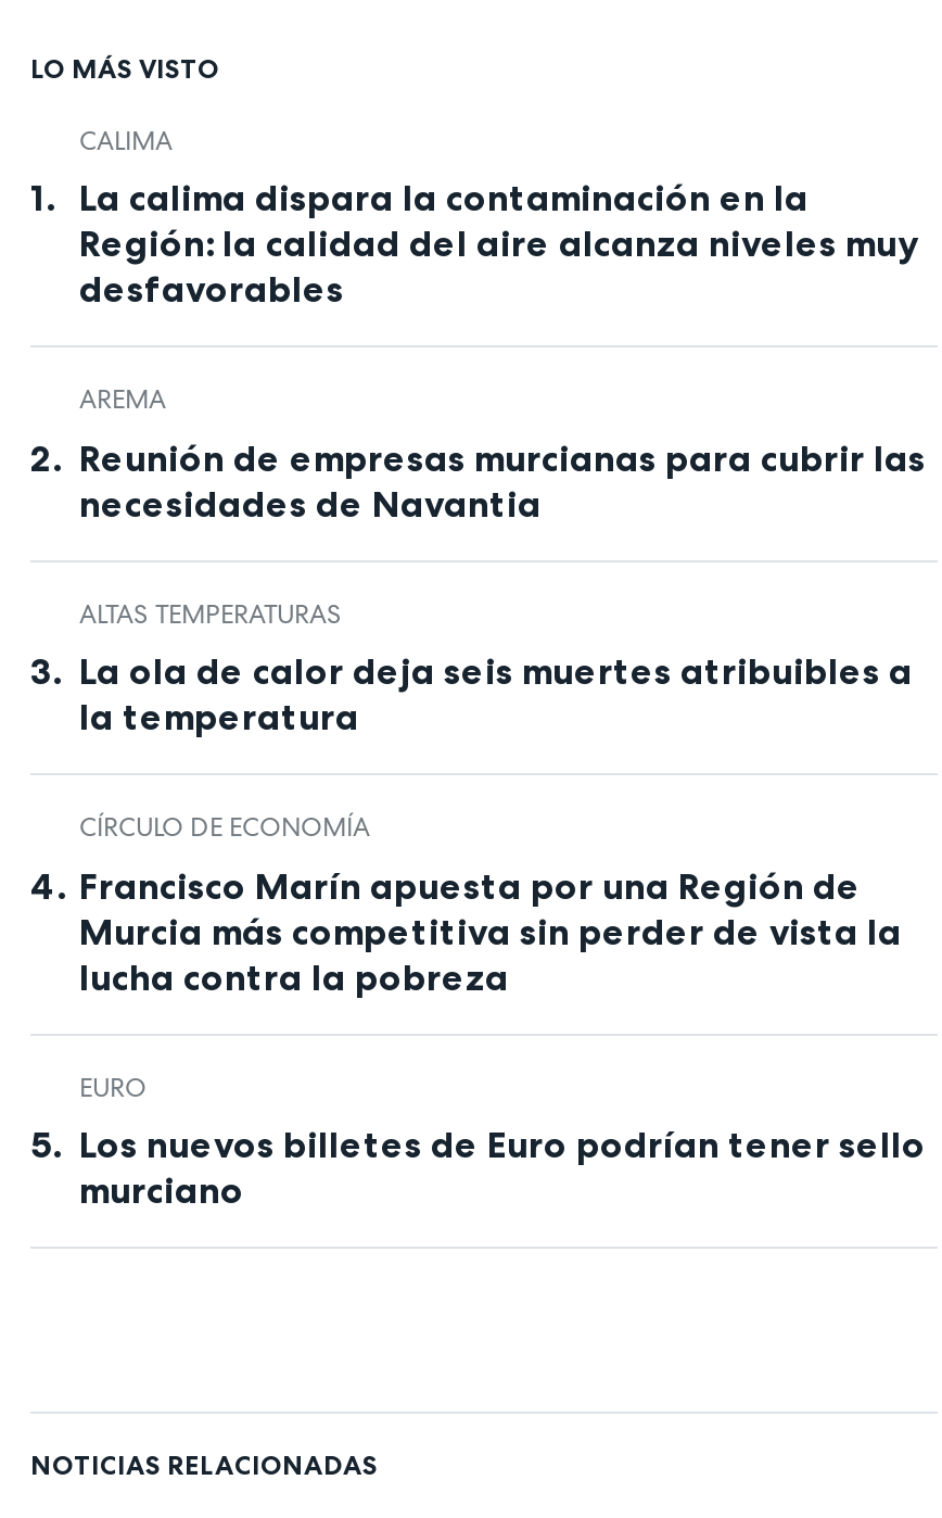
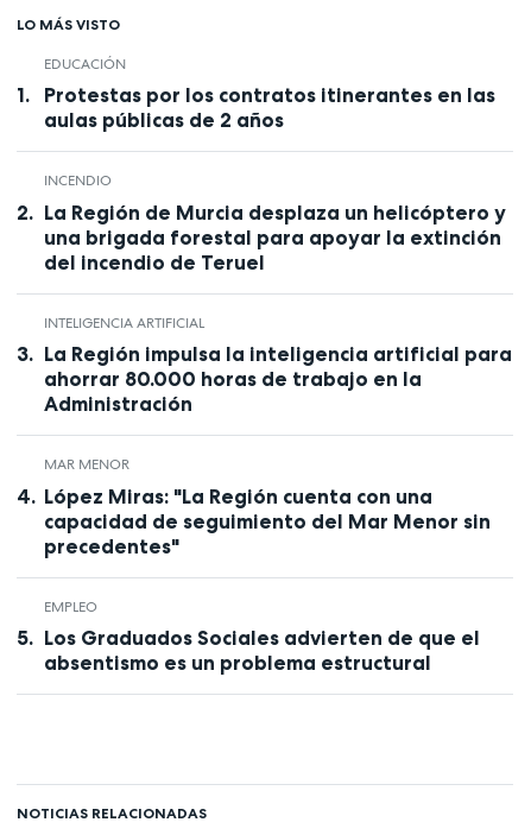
[79,123,919,311] CALIMA | La calima dispara la contaminación en la | Región: la calidad del aire alcanza niveles muy | desfavorables -> [43,54,495,132] EDUCACIÓN | Protestas por los contratos itinerantes en las | aulas públicas de 2 años
[79,383,926,525] AREMA | Reunión de empresas murcianas para cubrir las | necesidades de Navantia -> [43,171,505,274] INCENDIO | La Región de Murcia desplaza un helicóptero y | una brigada forestal para apoyar la extinción | del incendio de Teruel
[79,597,913,739] ALTAS TEMPERATURAS | La ola de calor deja seis muertes atribuibles a | la temperatura -> [43,313,511,416] INTELIGENCIA ARTIFICIAL | La Región impulsa la inteligencia artificial para | ahorrar 80.000 horas de trabajo en la | Administración
[79,810,902,998] CÍRCULO DE ECONOMÍA | Francisco Marín apuesta por una Región de | Murcia más competitiva sin perder de vista la | lucha contra la pobreza -> [43,455,490,558] MAR MENOR | López Miras: "La Región cuenta con una | capacidad de seguimiento del Mar Menor sin | precedentes"
[79,1070,926,1212] EURO | Los nuevos billetes de Euro podrían tener sello | murciano -> [43,597,479,675] EMPLEO | Los Graduados Sociales advierten de que el | absentismo es un problema estructural

